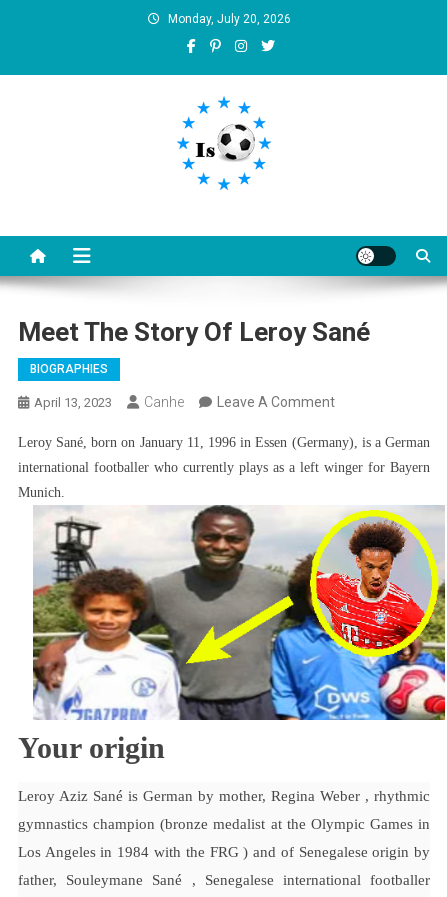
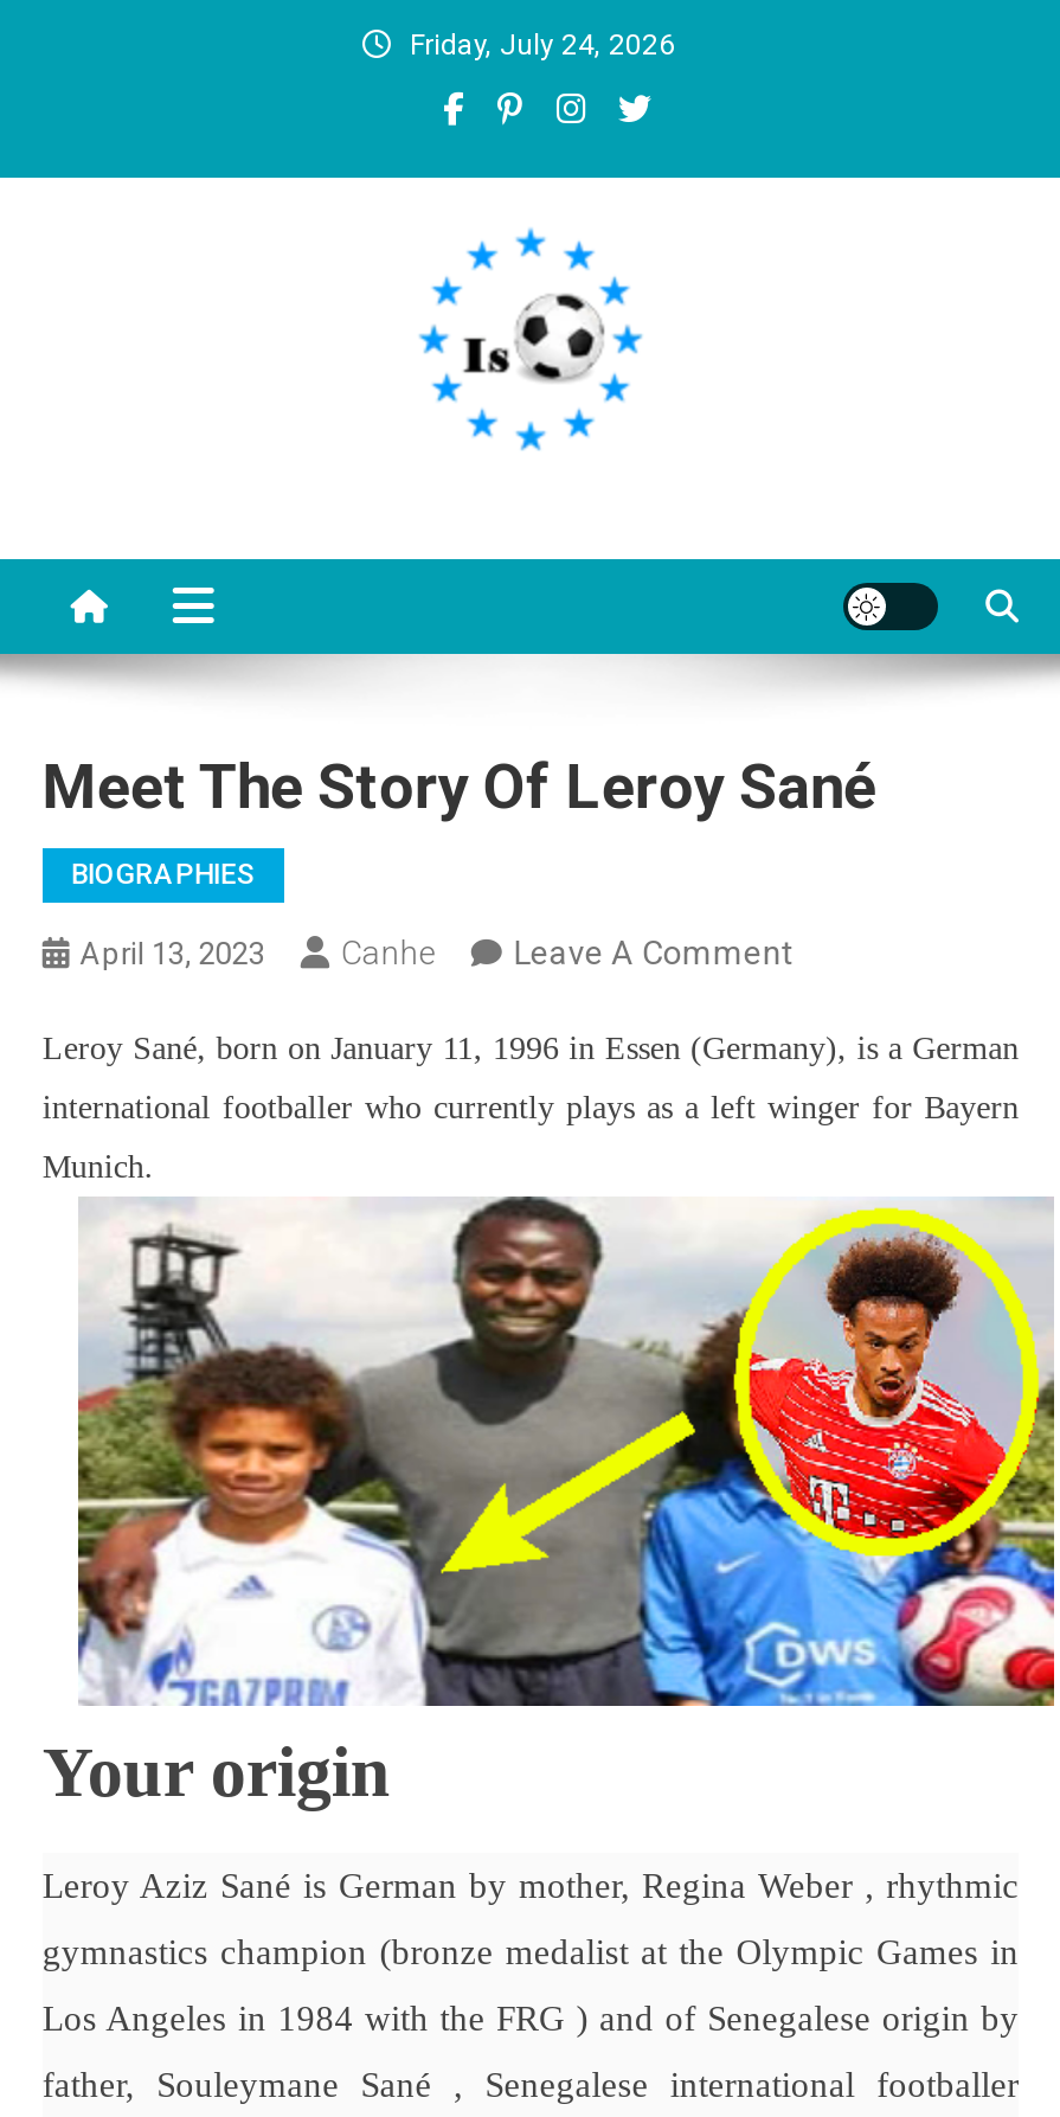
[167,12,290,26] Monday, July 20, 2026 -> [410,28,675,62] Friday, July 24, 2026

